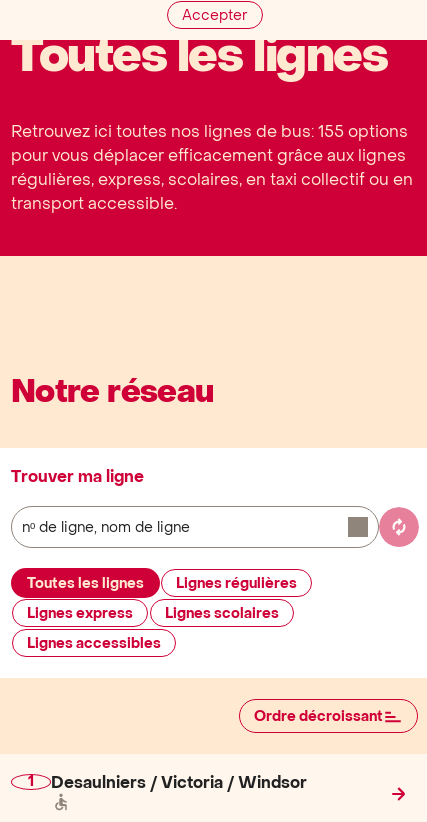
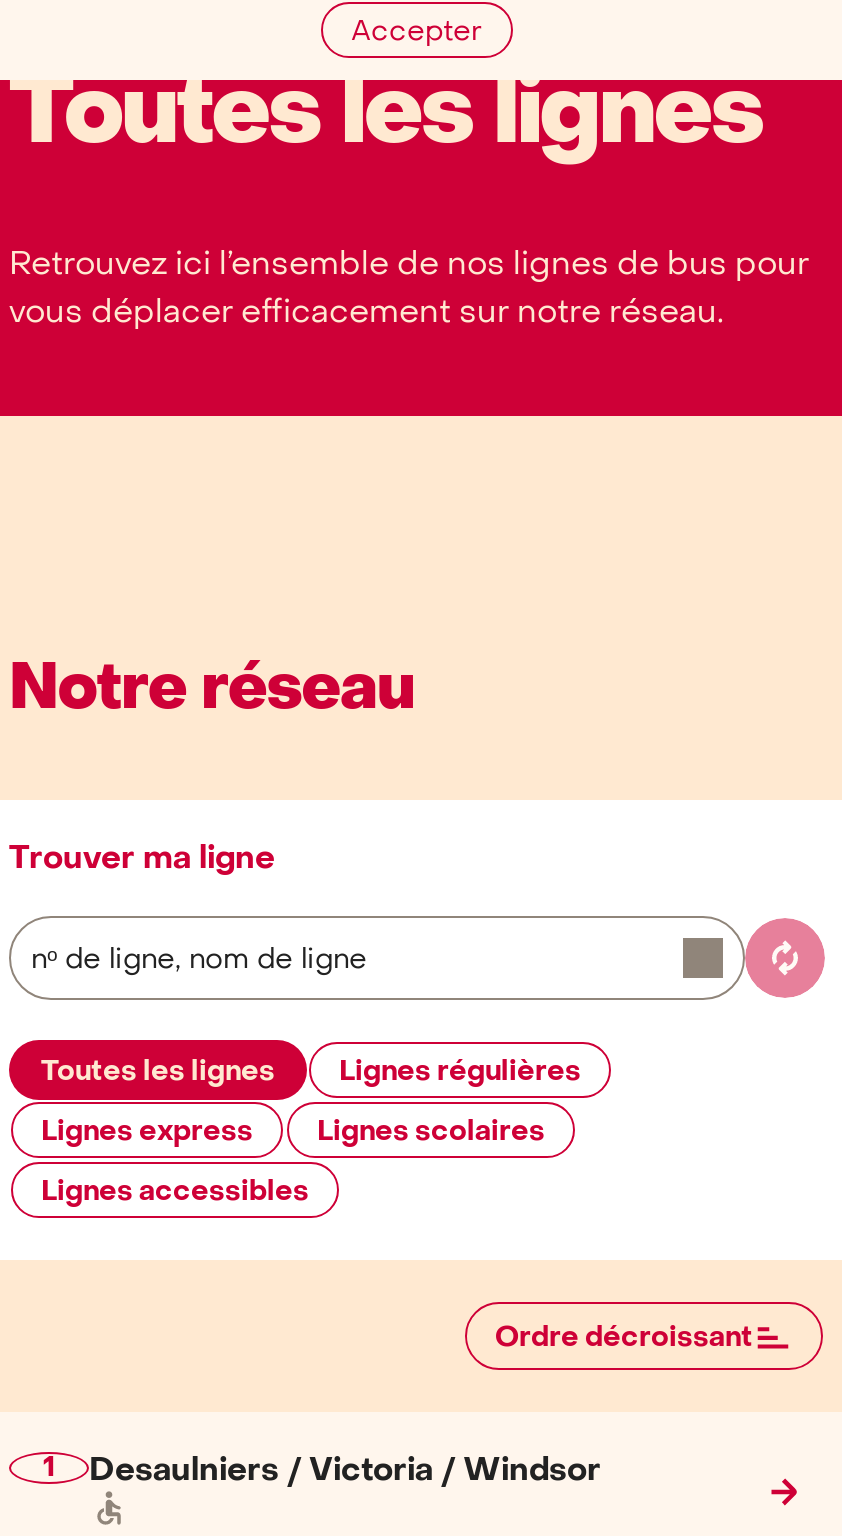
[11,121,413,214] Retrouvez ici toutes nos lignes de bus: 155 options | pour vous déplacer efficacement grâce aux lignes | régulières, express, scolaires, en taxi collectif ou en | transport accessible. -> [9,242,809,332] Retrouvez ici l’ensemble de nos lignes de bus pour | vous déplacer efficacement sur notre réseau.

